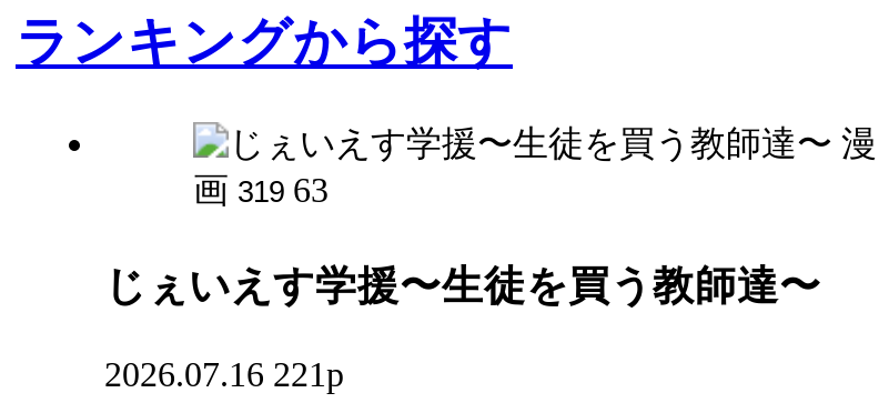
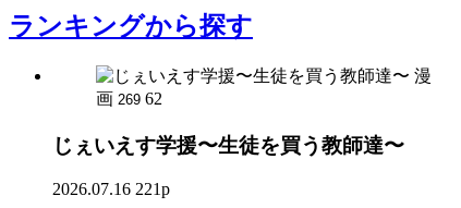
[193,171,329,209] 画 319 63 -> [96,89,162,108] 画 269 62

